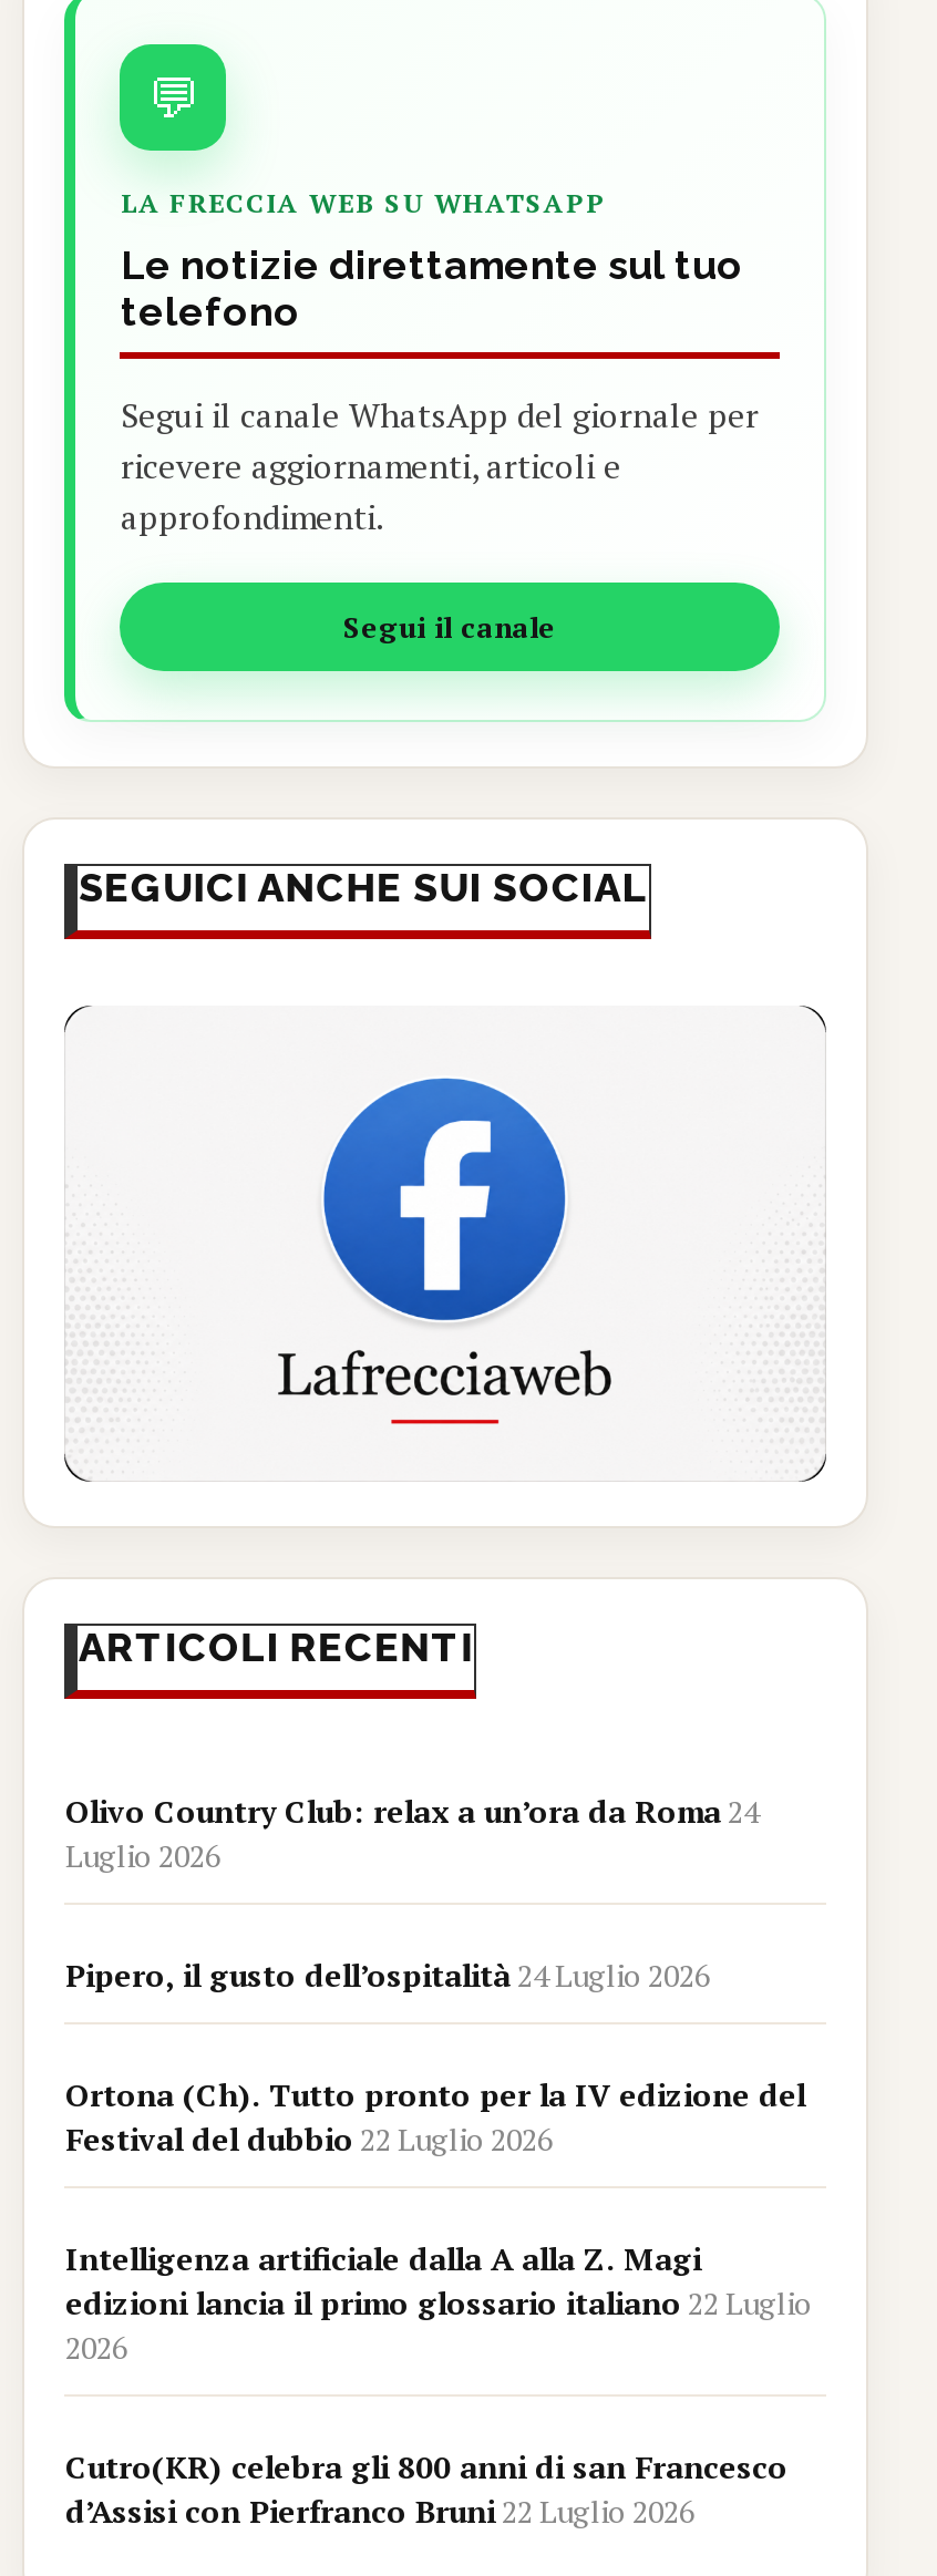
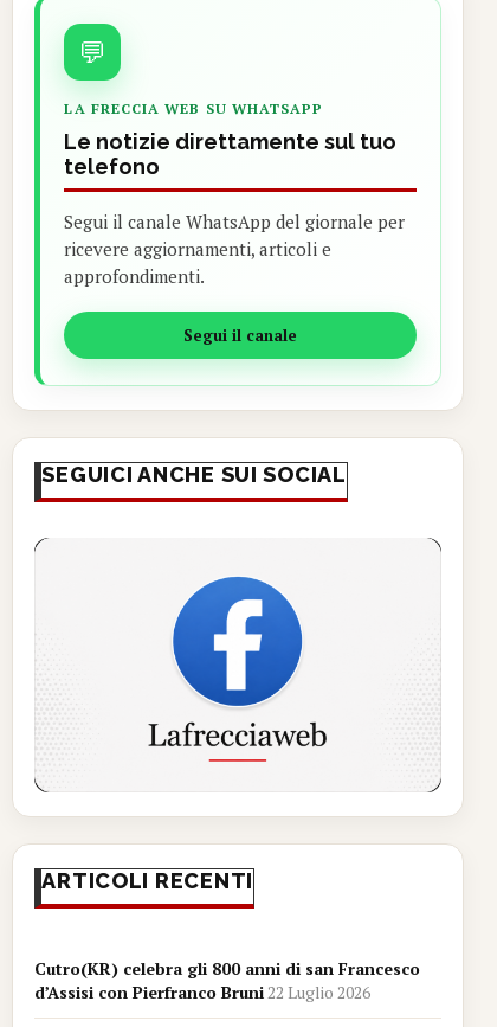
[65,1789,812,2367] Olivo Country Club: relax a un’ora da Roma 24 | Luglio 2026 | Pipero, il gusto dell’ospitalità 24 Luglio 2026 | Ortona (Ch). Tutto pronto per la IV edizione del | Festival del dubbio 22 Luglio 2026 | Intelligenza artificiale dalla A alla Z. Magi | edizioni lancia il primo glossario italiano 22 Luglio | 2026 -> none

